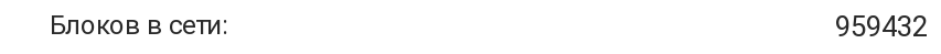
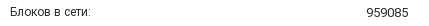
[835,11,928,44] 959432 -> [366,5,408,20] 959085

